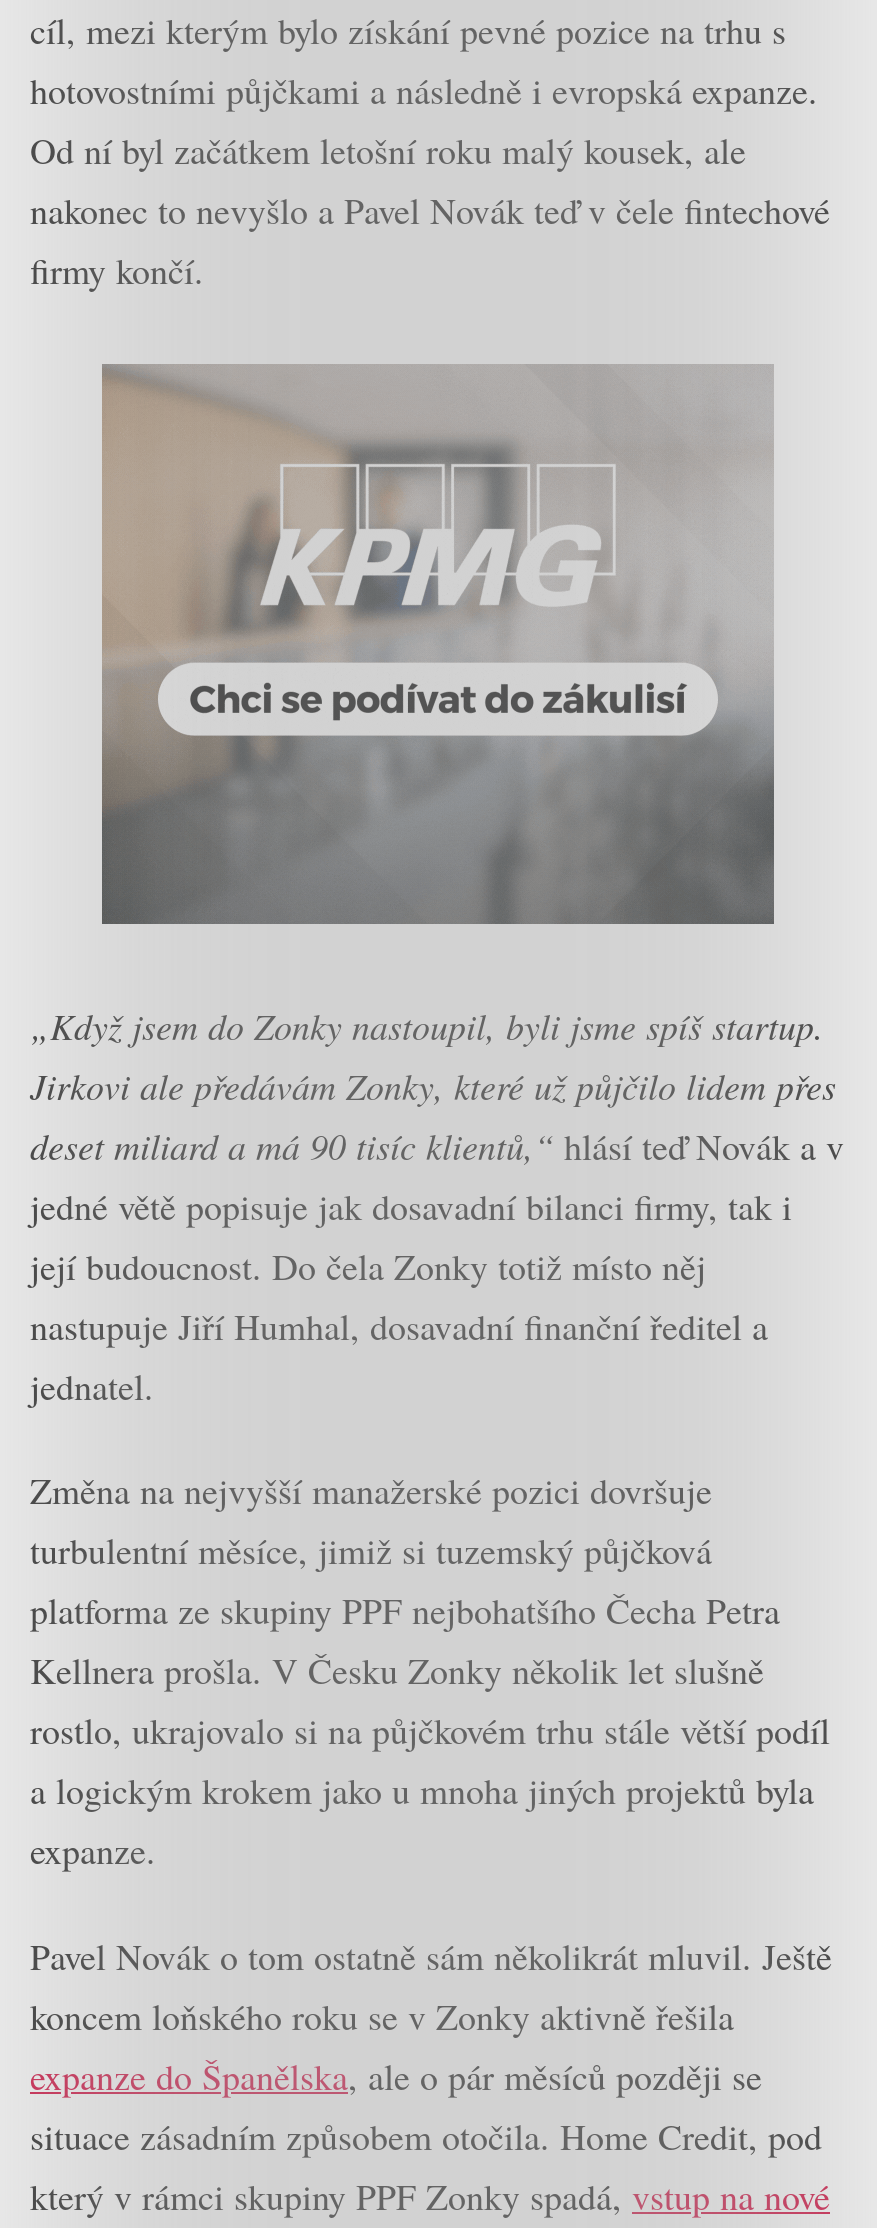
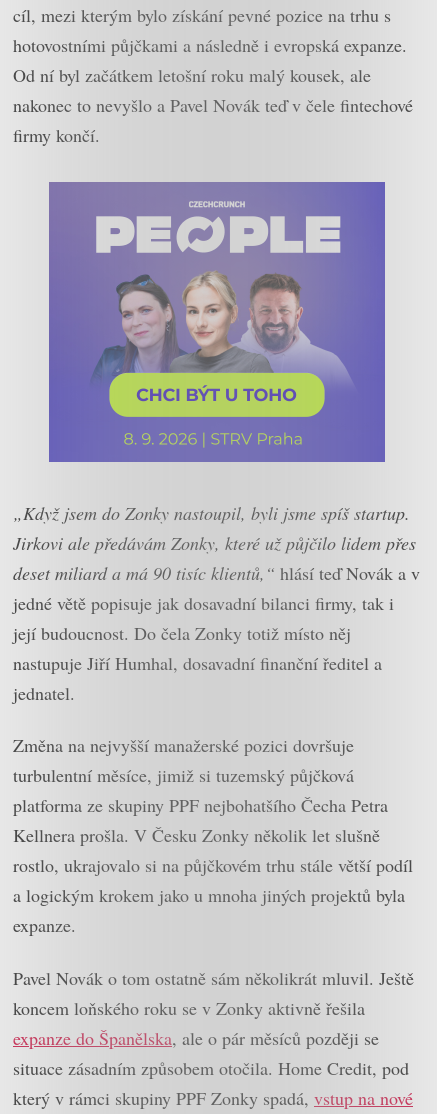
[100,364,776,926] [image] -> [48,181,386,463] [image]

